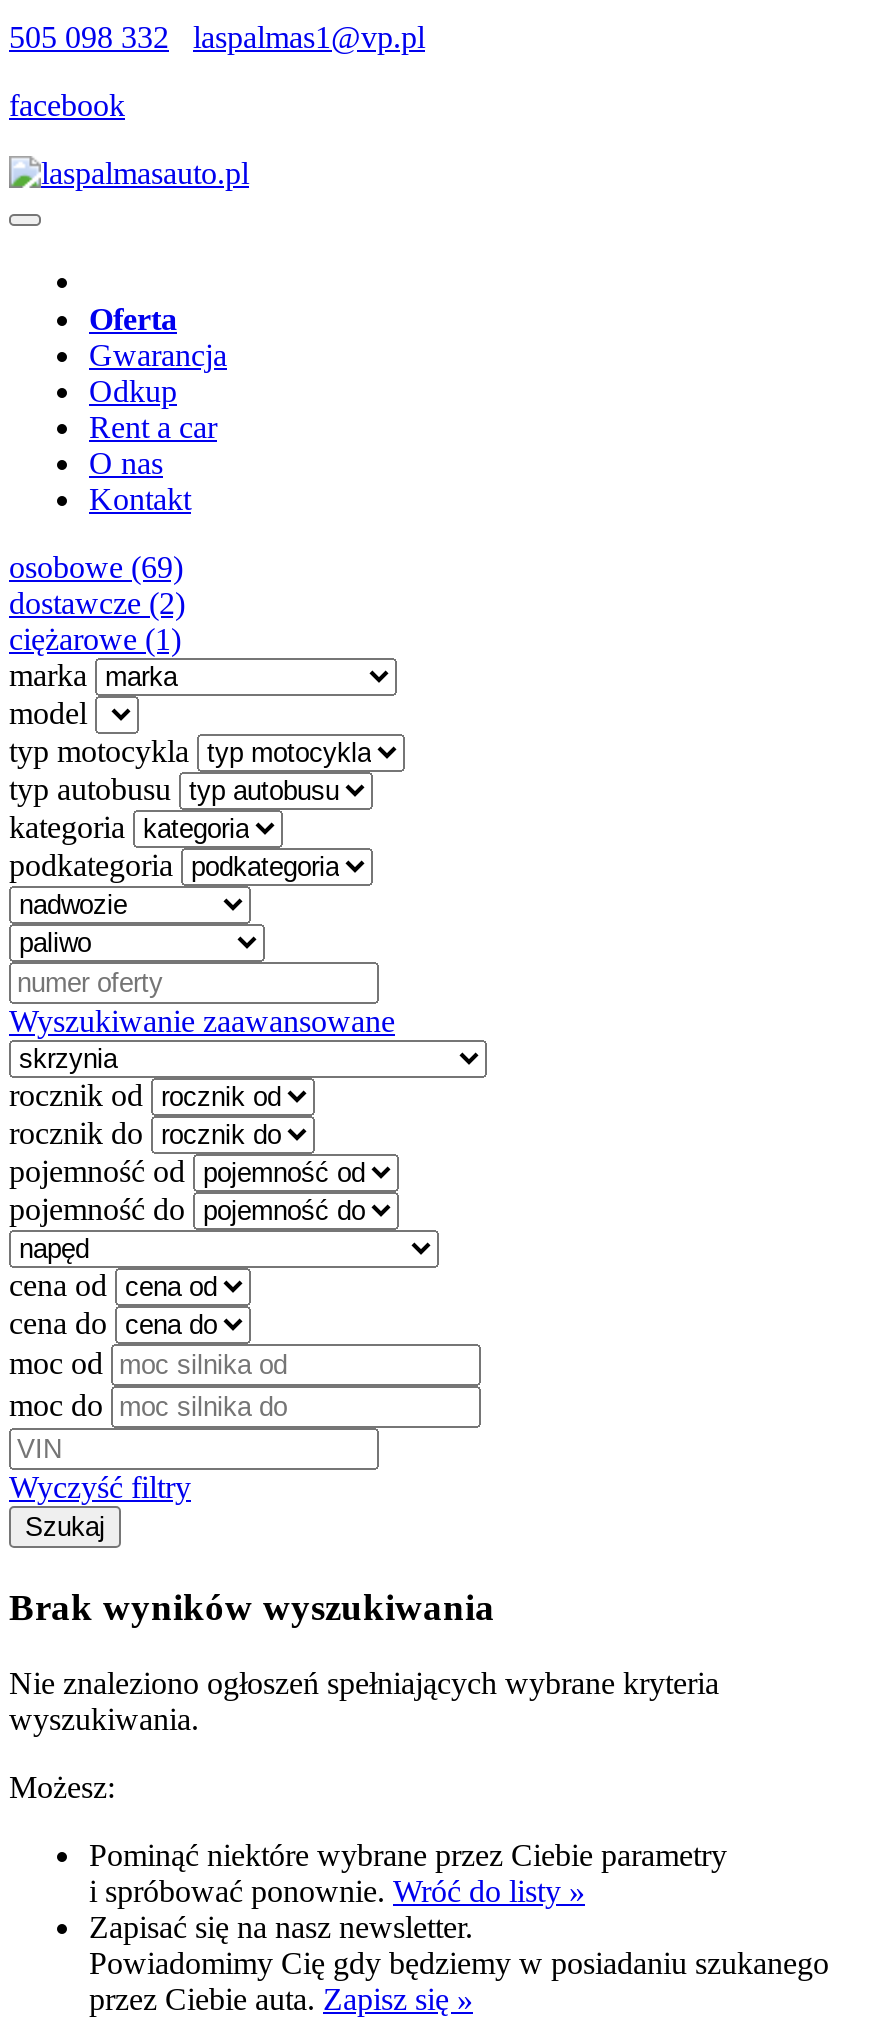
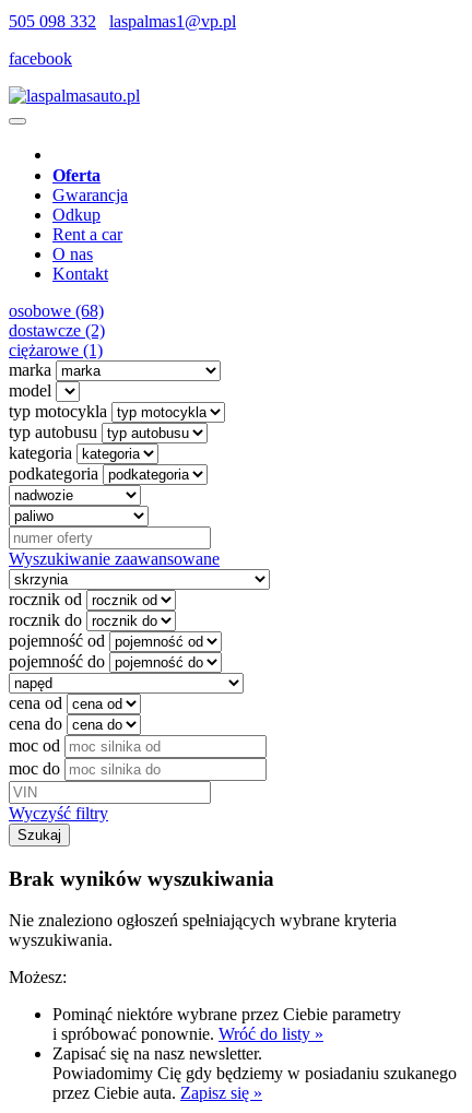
[9,550,183,584] osobowe (69) -> [9,301,104,320] osobowe (68)

